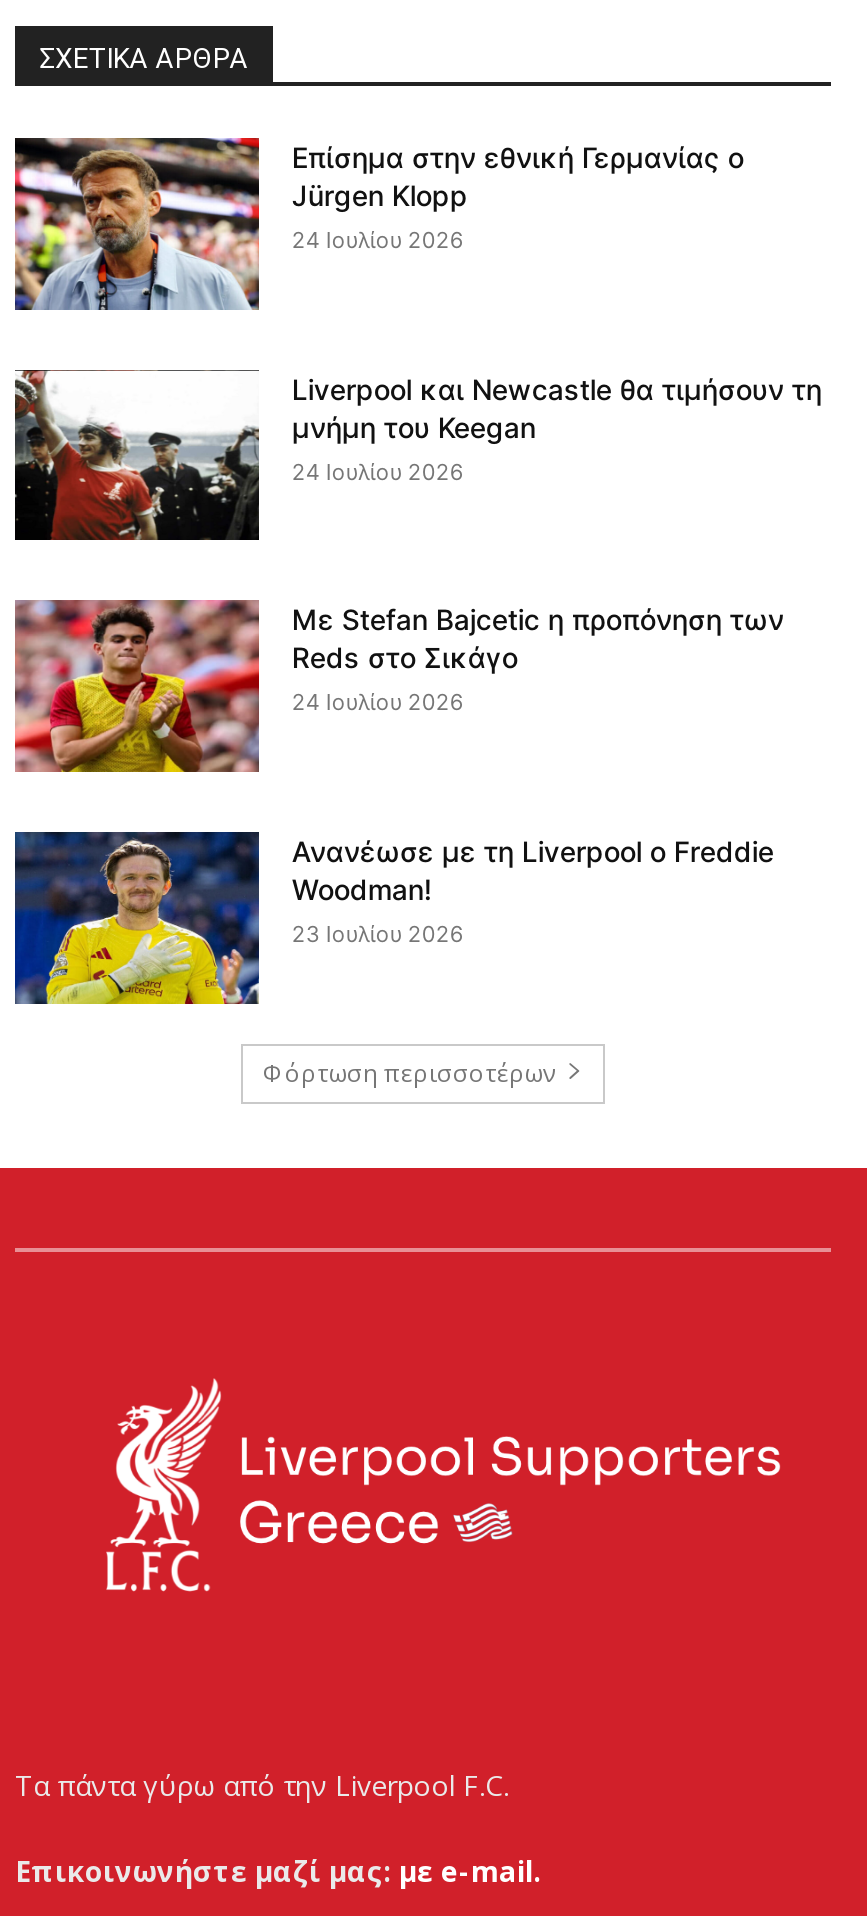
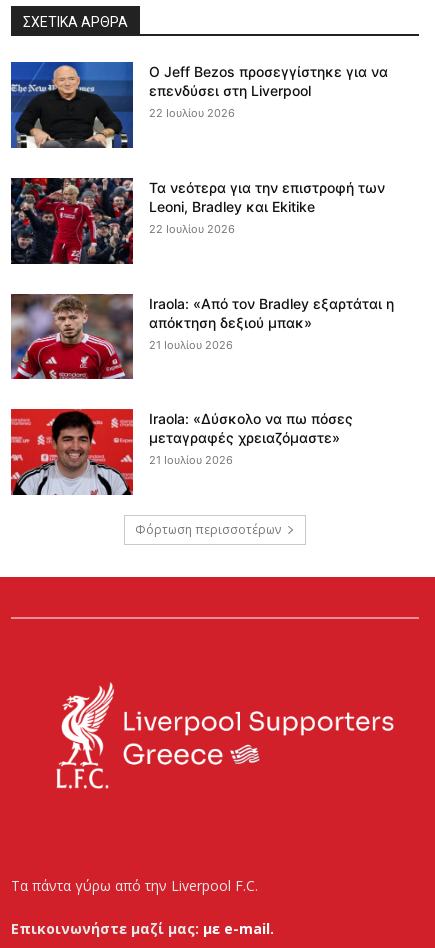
[13,136,744,312] [image] | Επίσημα στην εθνική Γερμανίας ο | Jürgen Klopp | 24 Ιουλίου 2026 -> [10,61,388,149] [image] | Ο Jeff Bezos προσεγγίστηκε για να | επενδύσει στη Liverpool | 22 Ιουλίου 2026
[15,368,822,542] [image] | Liverpool και Newcastle θα τιμήσουν τη | μνήμη του Keegan | 24 Ιουλίου 2026 -> [10,177,385,265] [image] | Τα νεότερα για την επιστροφή των | Leoni, Bradley και Ekitike | 22 Ιουλίου 2026
[13,600,784,774] [image] | Με Stefan Bajcetic η προπόνηση των | Reds στο Σικάγο | 24 Ιουλίου 2026 -> [10,293,394,380] [image] | Iraola: «Από τον Bradley εξαρτάται η | απόκτηση δεξιού μπακ» | 21 Ιουλίου 2026
[13,830,774,1006] [image] | Ανανέωσε με τη Liverpool ο Freddie | Woodman! | 23 Ιουλίου 2026 -> [10,408,353,496] [image] | Iraola: «Δύσκολο να πω πόσες | μεταγραφές χρειαζόμαστε» | 21 Ιουλίου 2026

